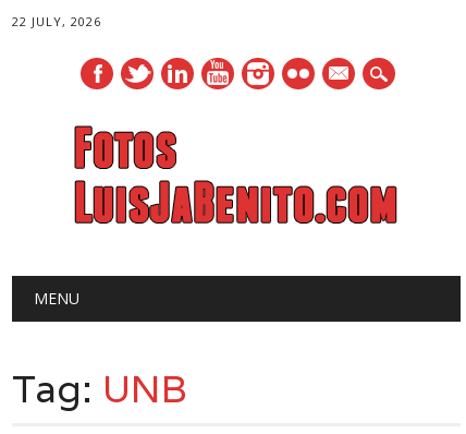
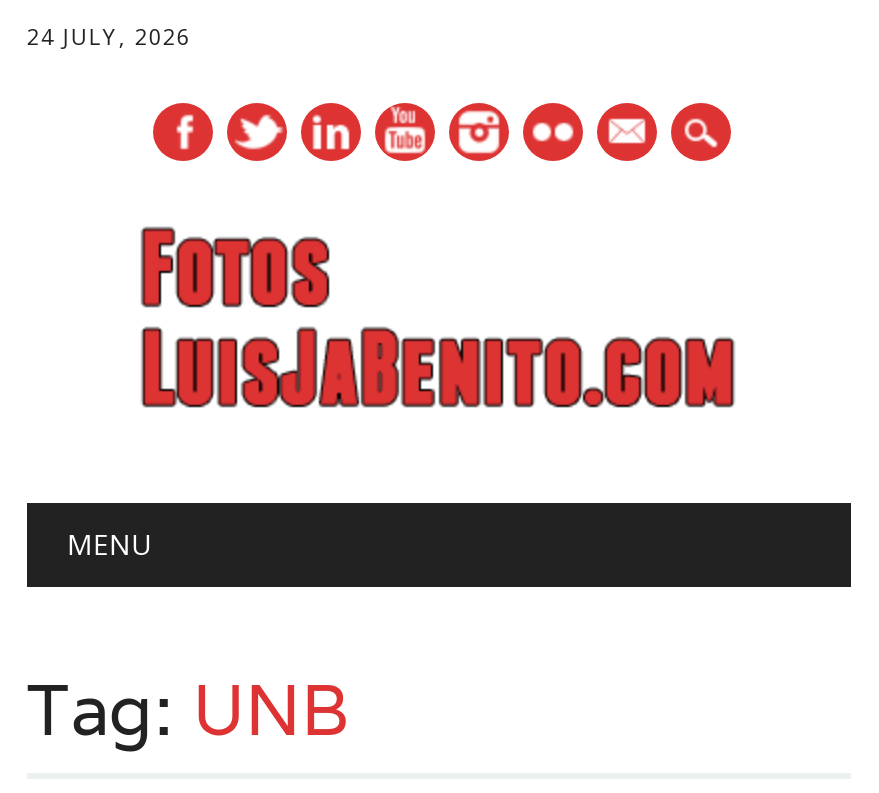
[12,13,101,29] 22 JULY, 2026 -> [27,21,191,51] 24 JULY, 2026

